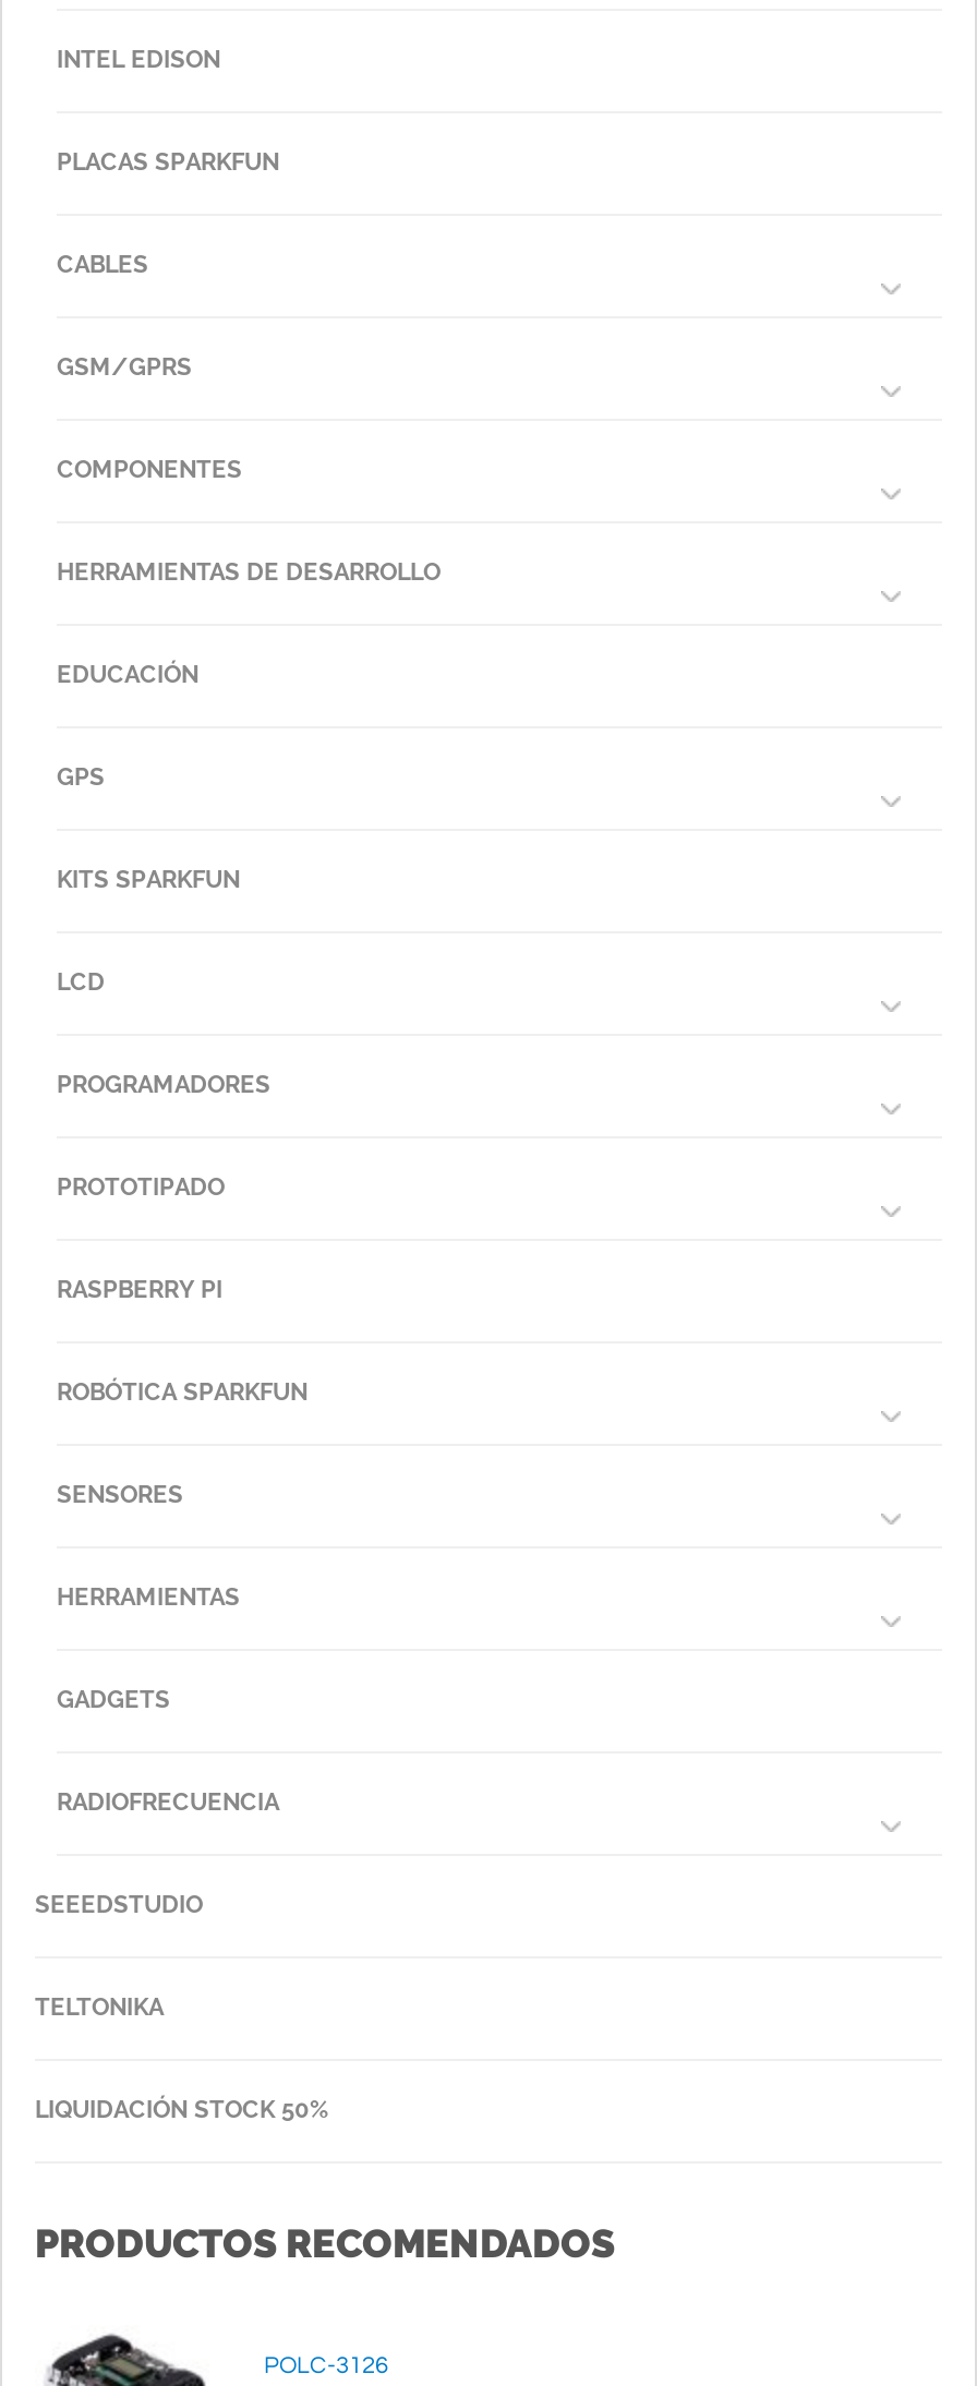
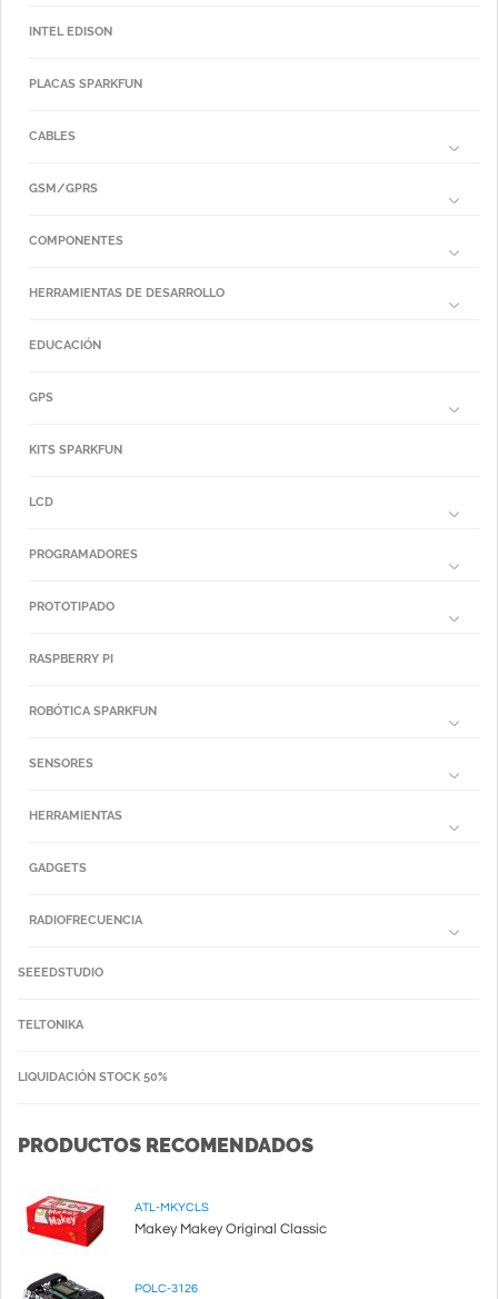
none -> [23,1194,327,1249] [image] | ATL-MKYCLS | Makey Makey Original Classic

